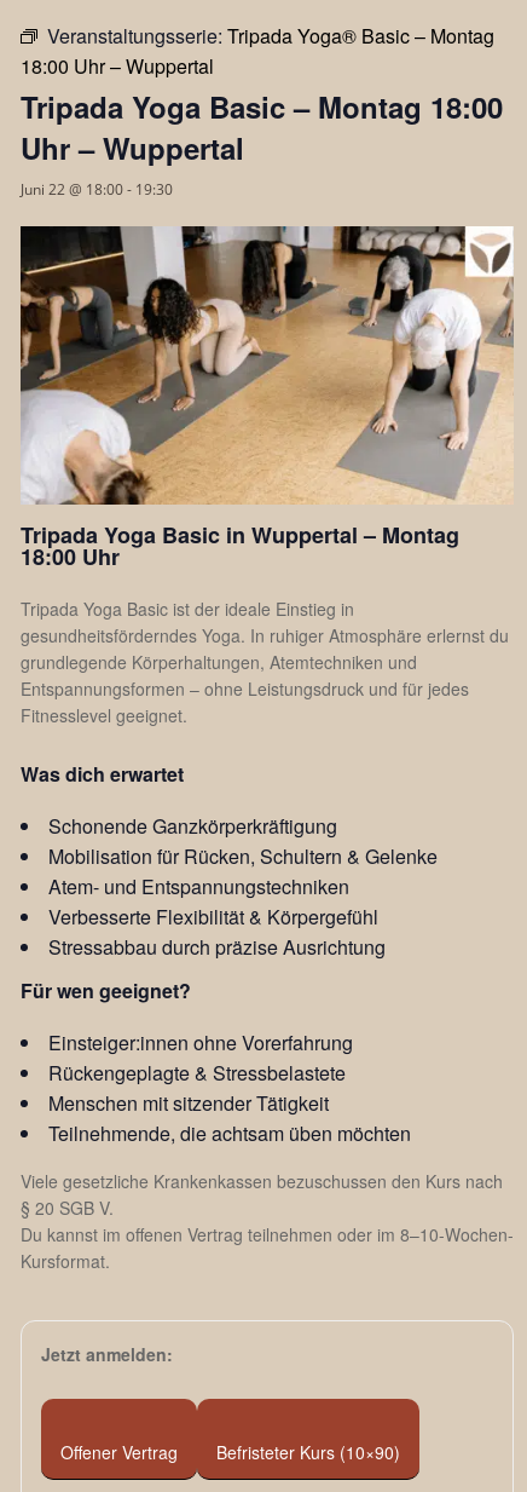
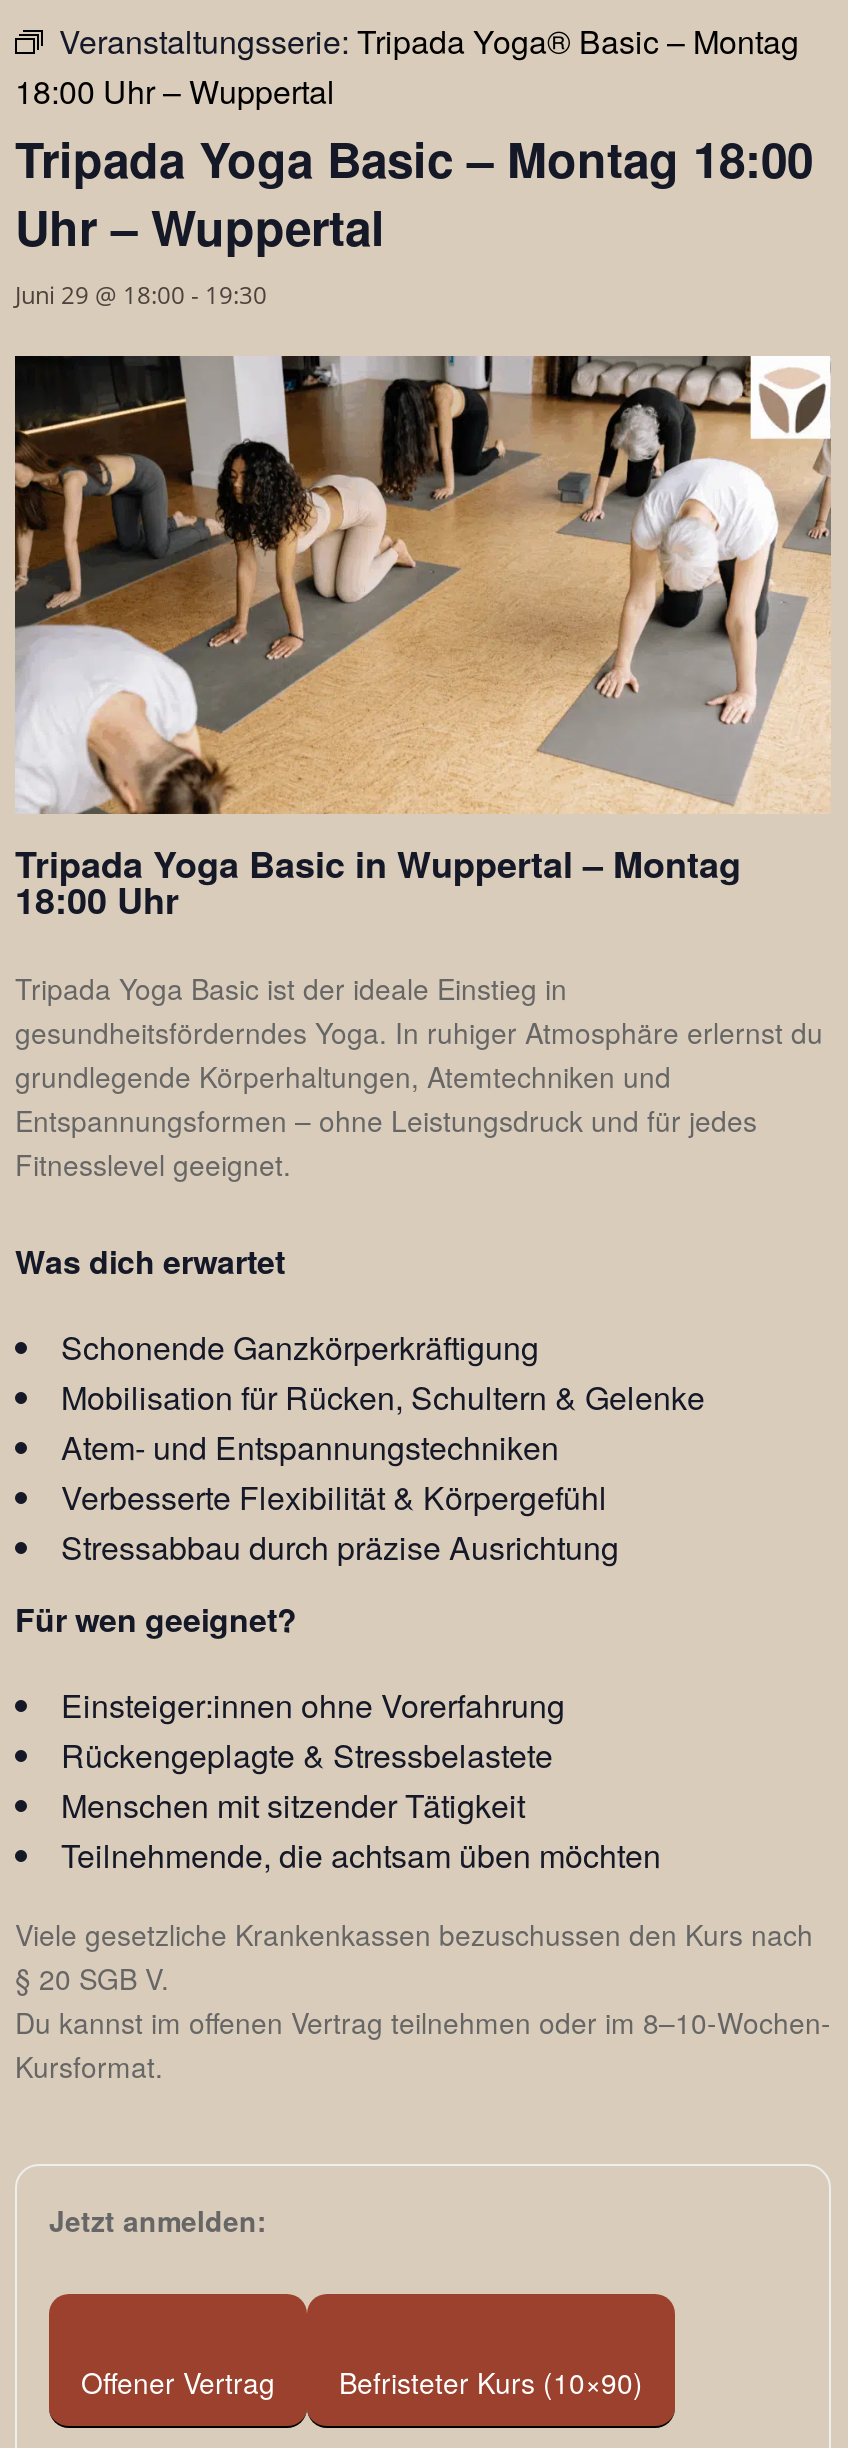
[21,179,173,200] Juni 22 @ 18:00 - 19:30 -> [15,278,267,312] Juni 29 @ 18:00 - 19:30

